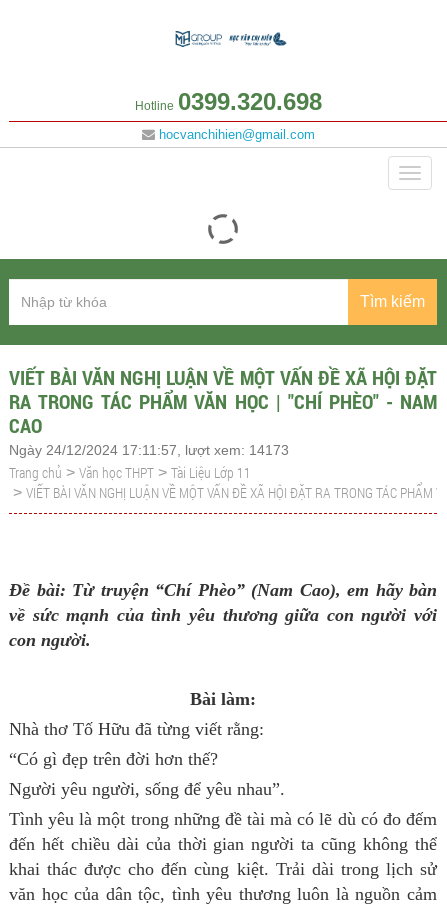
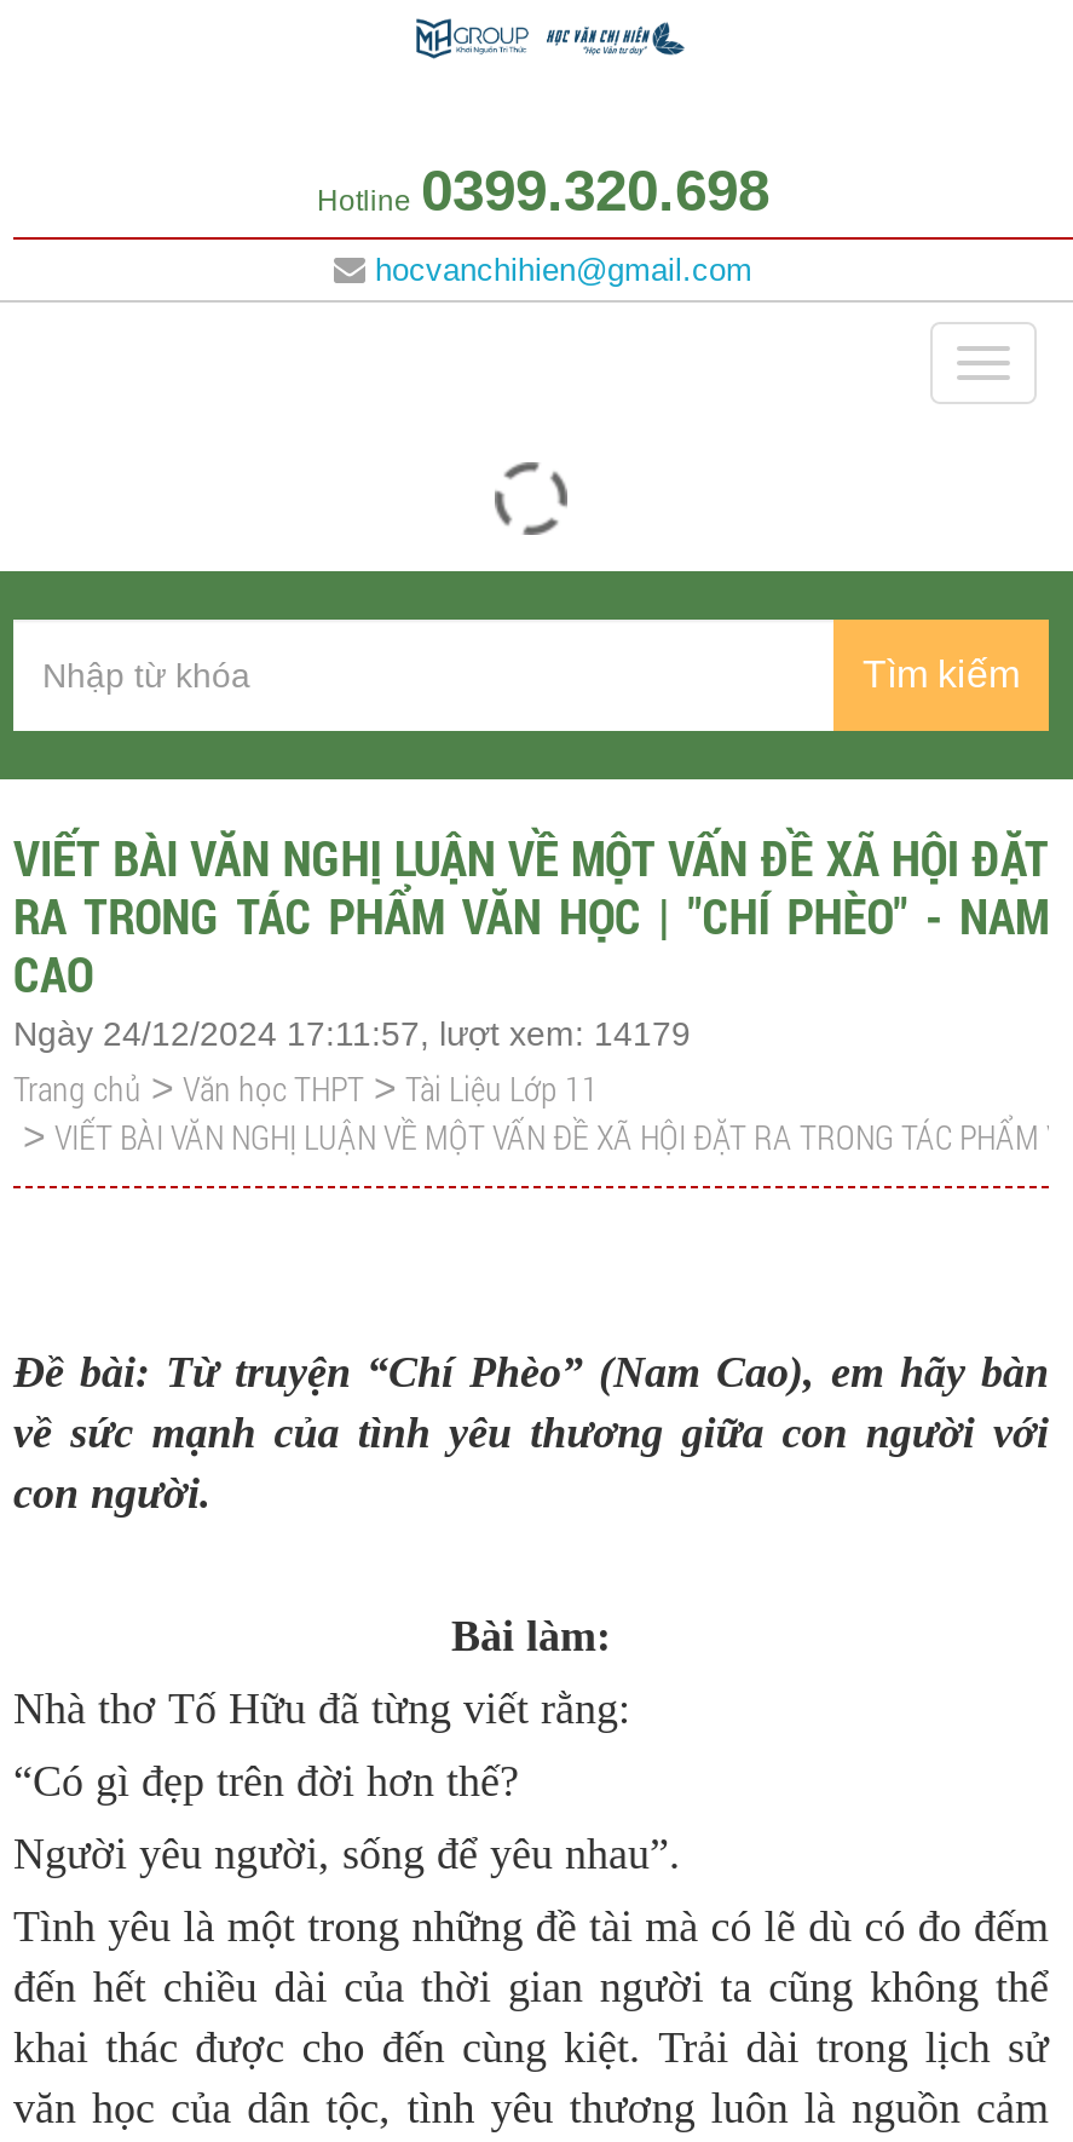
[9,442,289,458] Ngày 24/12/2024 17:11:57, lượt xem: 14173 -> [13,1014,691,1053] Ngày 24/12/2024 17:11:57, lượt xem: 14179

